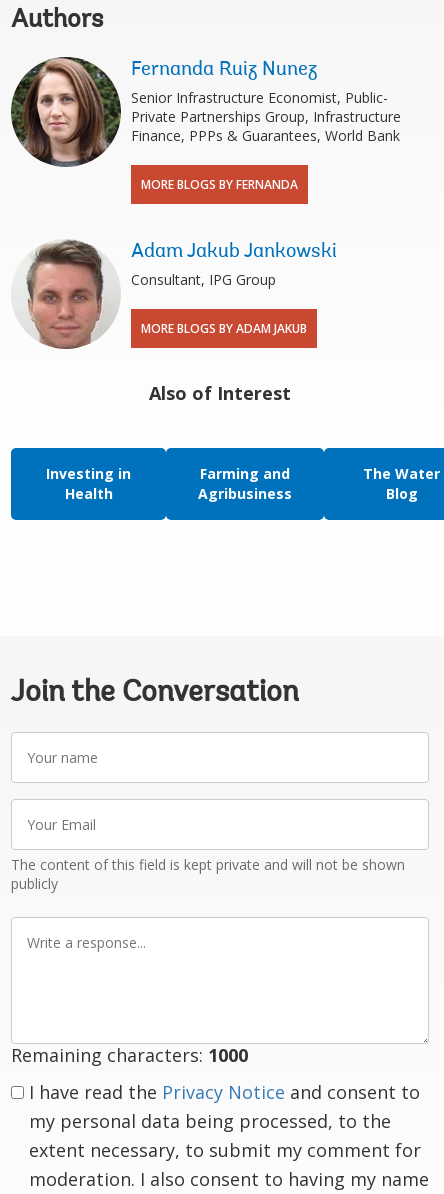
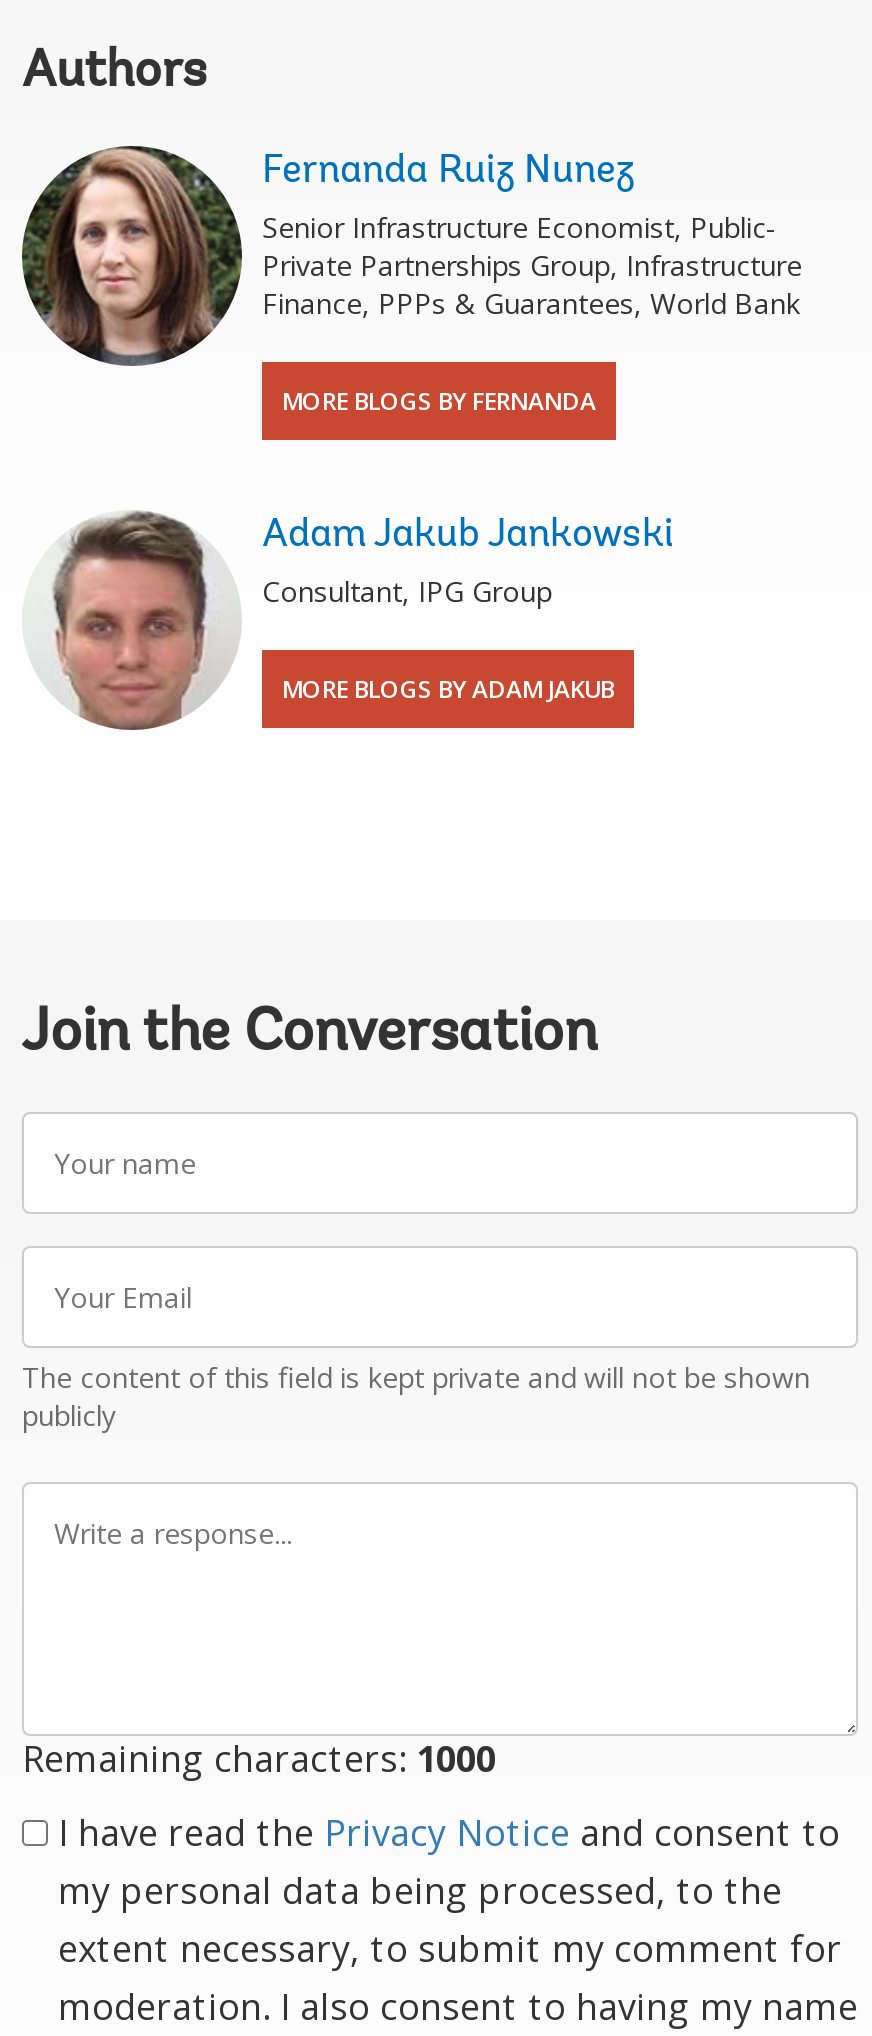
[10,381,441,521] [image] | Also of Interest | Investing in | Health -> none
[198,464,292,503] Farming and | Agribusiness -> none
[363,464,440,503] The Water | Blog -> none

